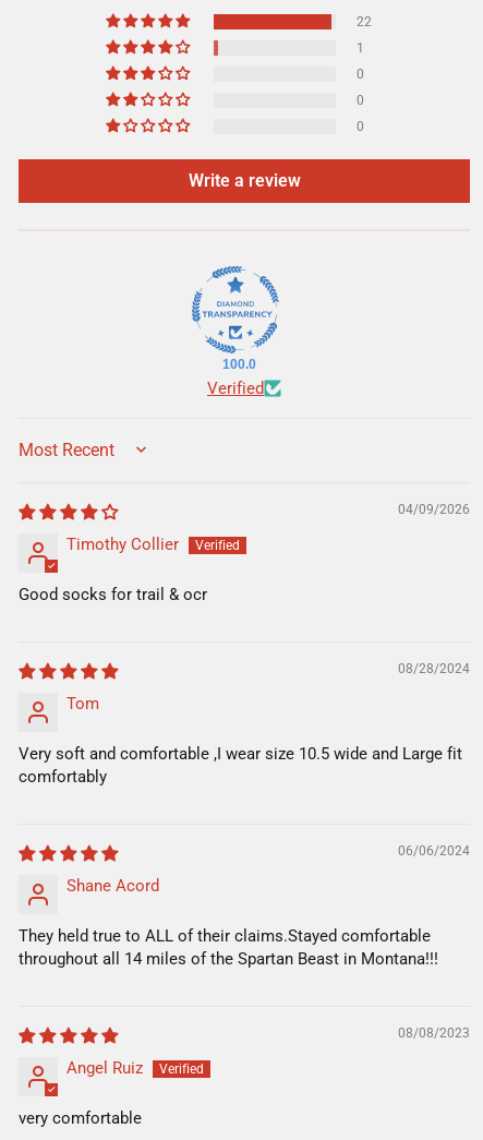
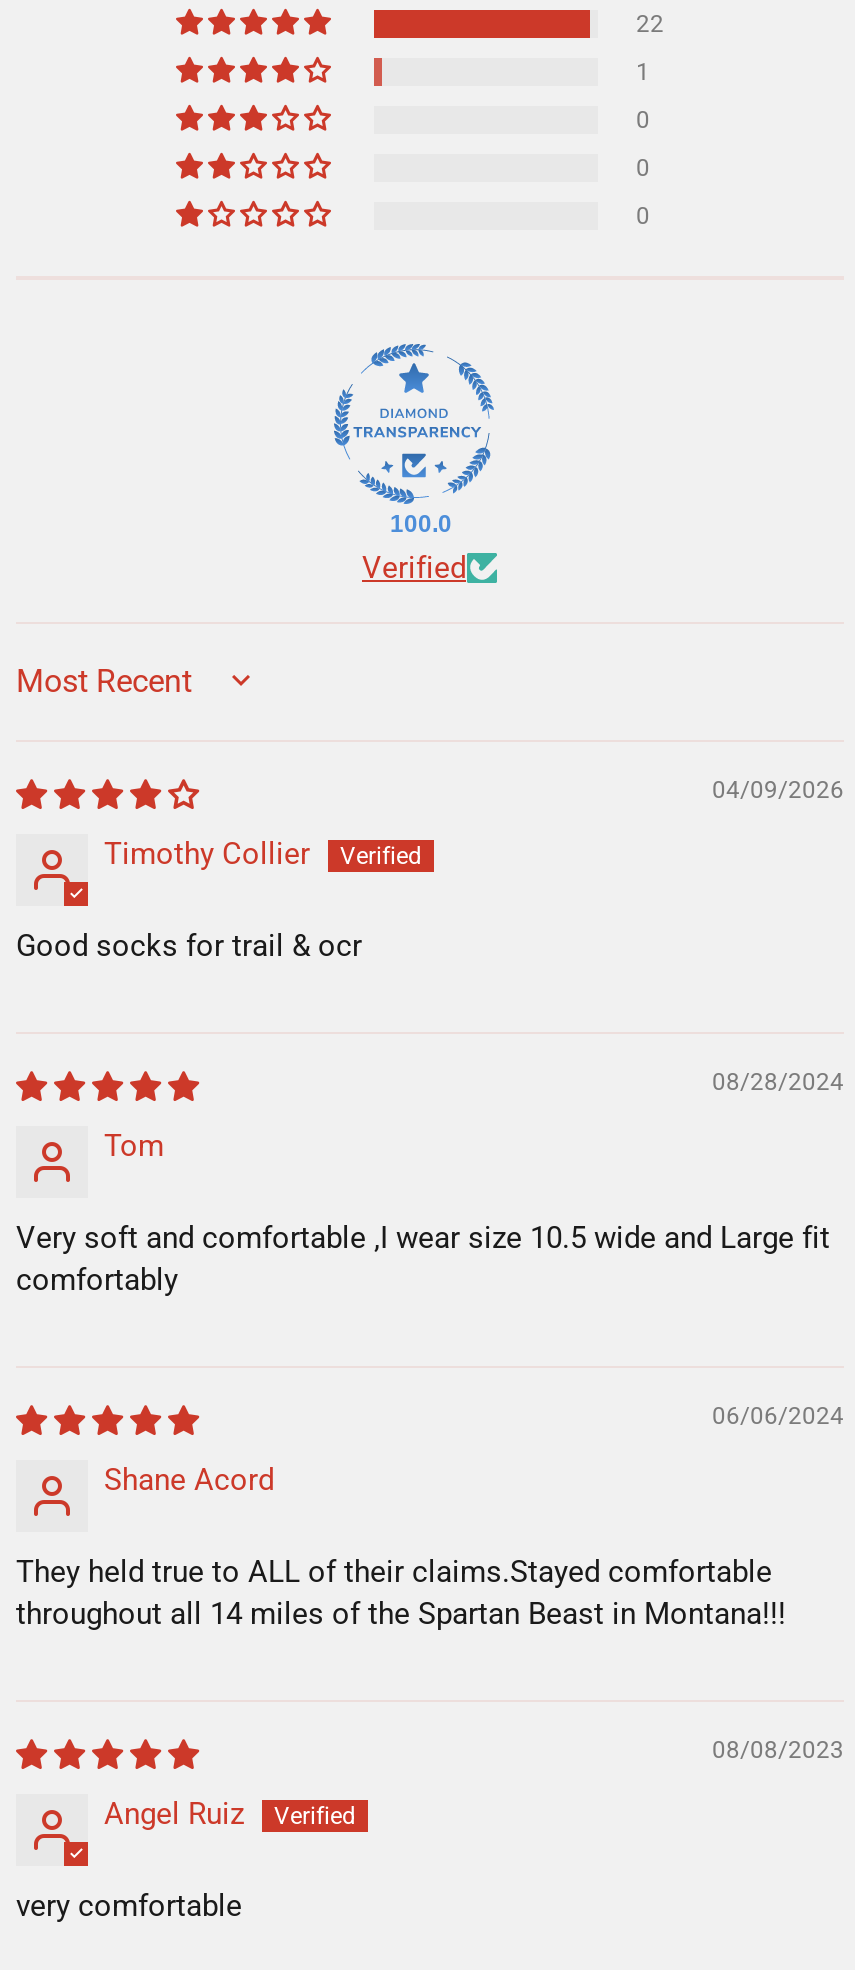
[188,170,300,190] Write a review -> none

